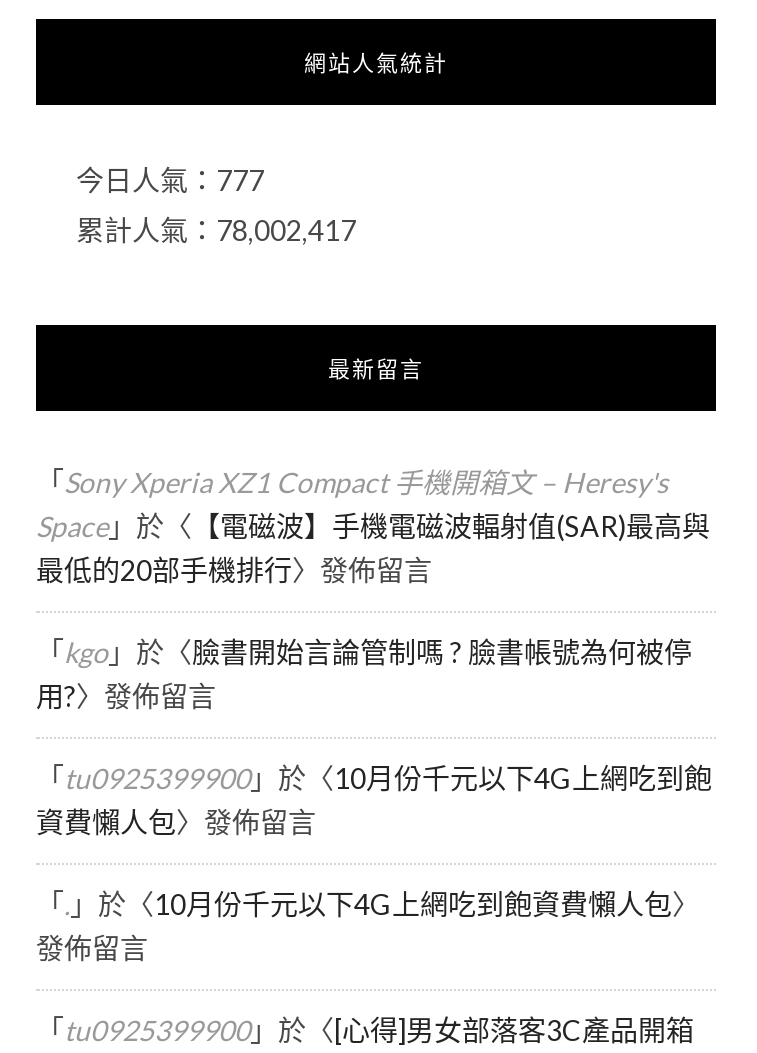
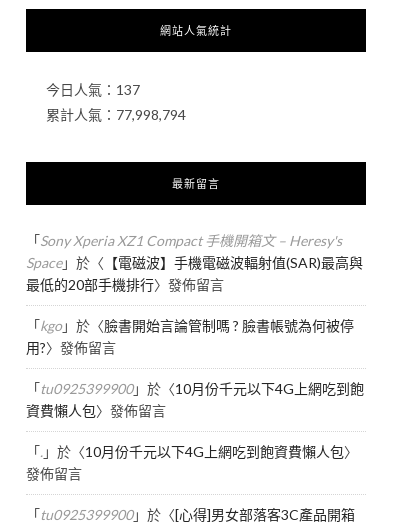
[76,163,264,197] 今日人氣：777 -> [46,81,140,98] 今日人氣：137
[76,213,356,247] 累計人氣：78,002,417 -> [46,106,186,123] 累計人氣：77,998,794

